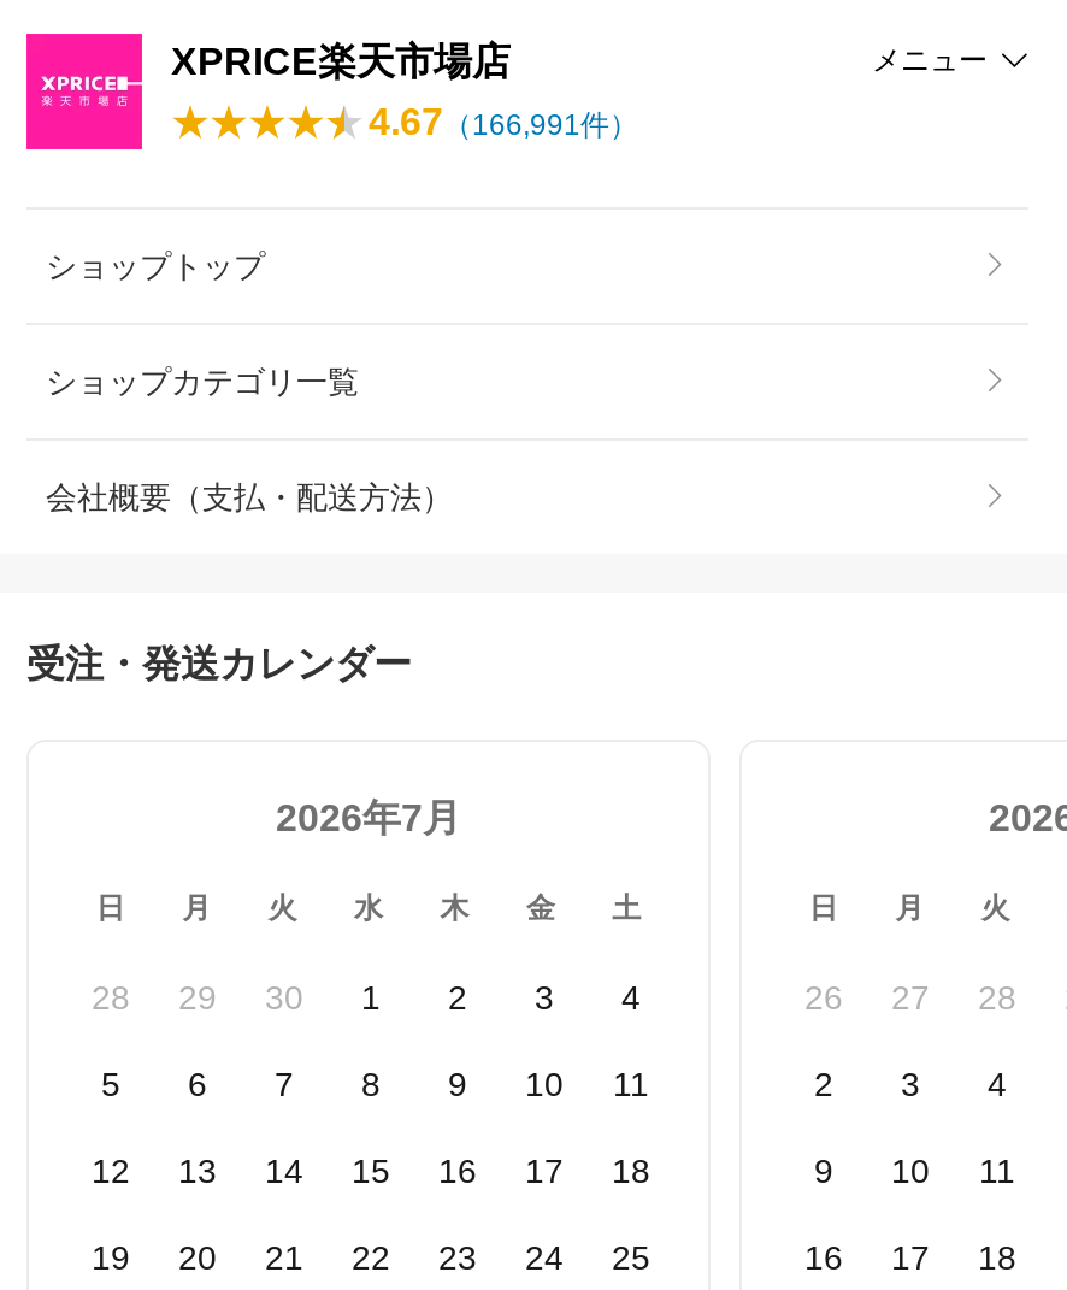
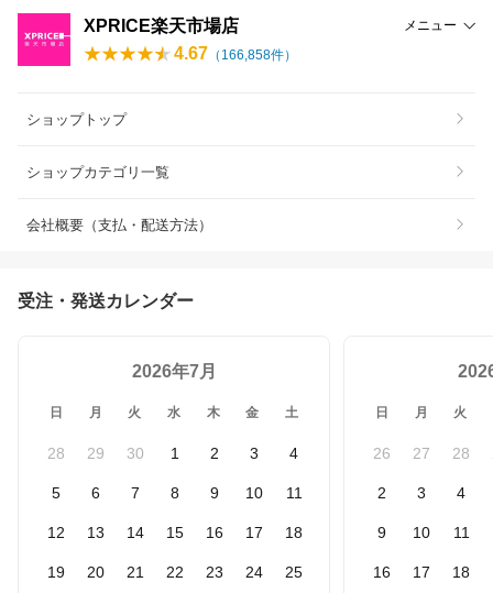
[369,100,638,141] 4.67（166,991件） -> [174,44,297,62] 4.67（166,858件）

